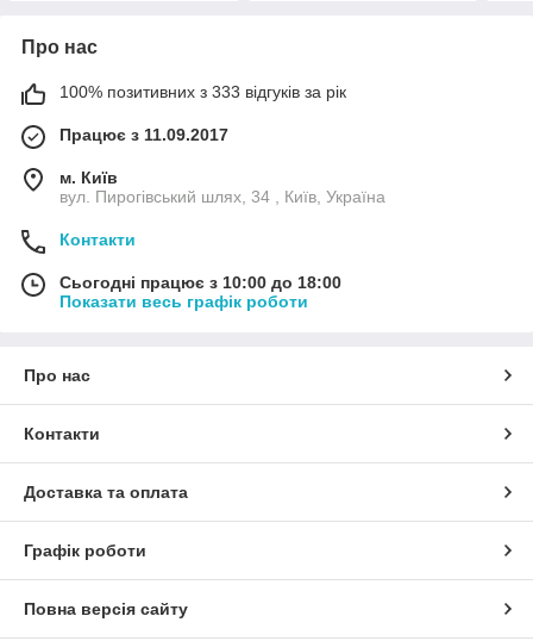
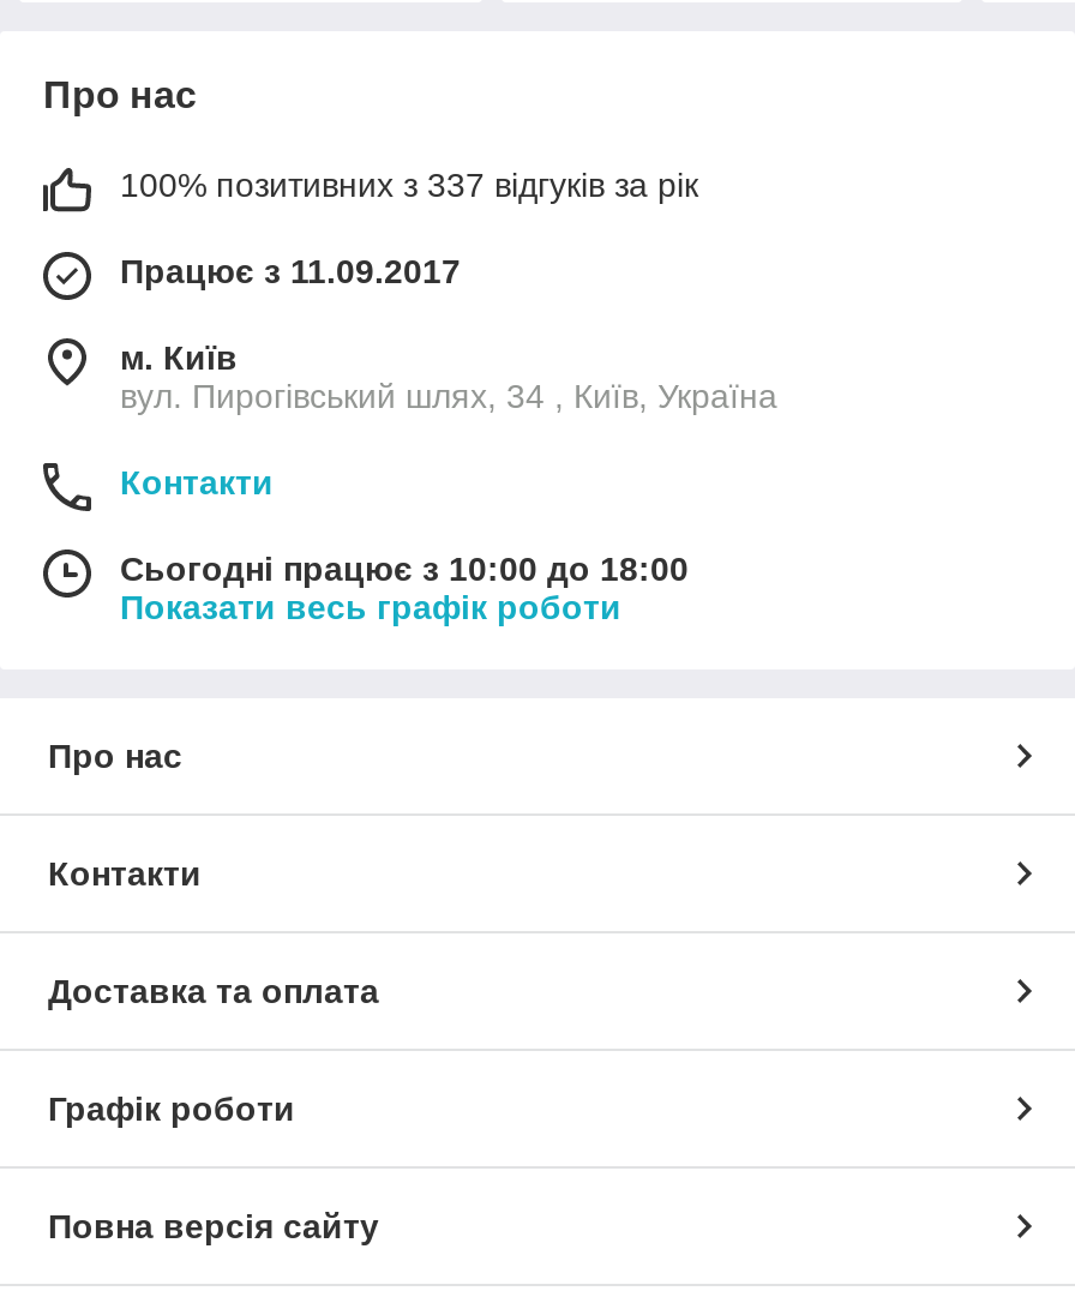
[59,82,346,101] 100% позитивних з 333 відгуків за рік -> [120,165,698,203] 100% позитивних з 337 відгуків за рік

